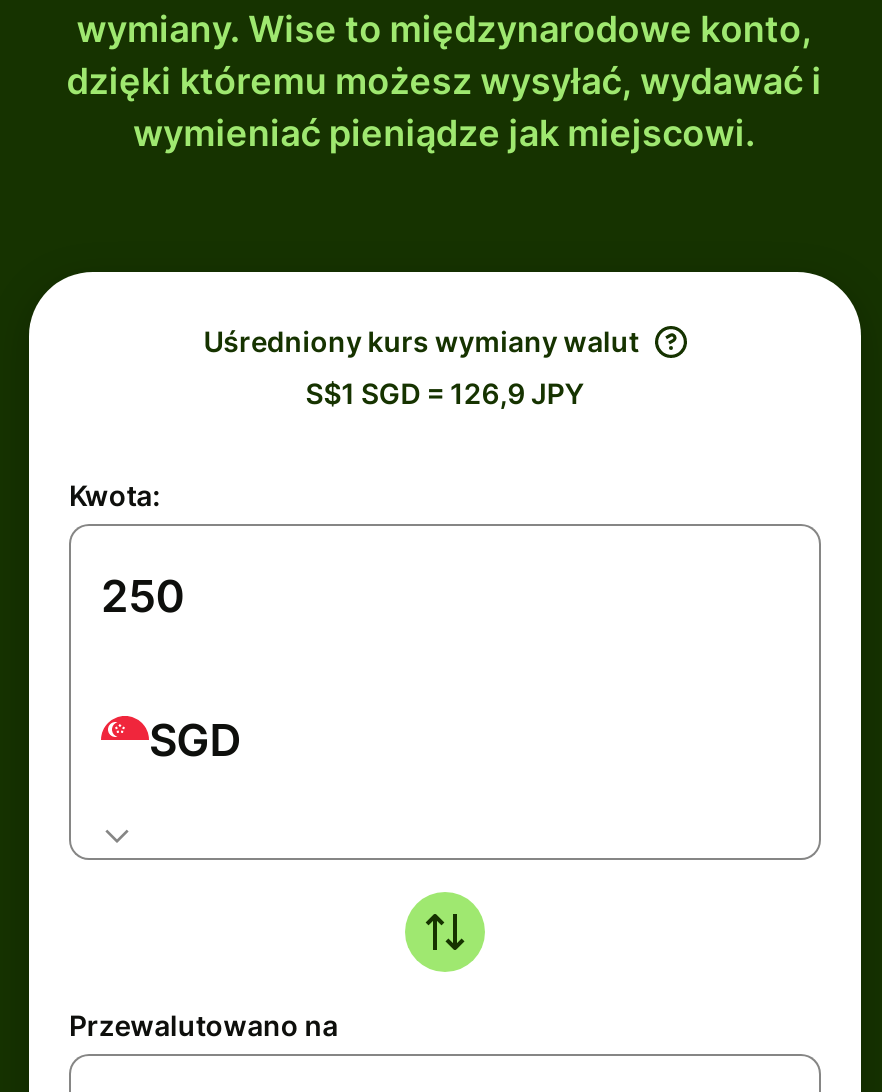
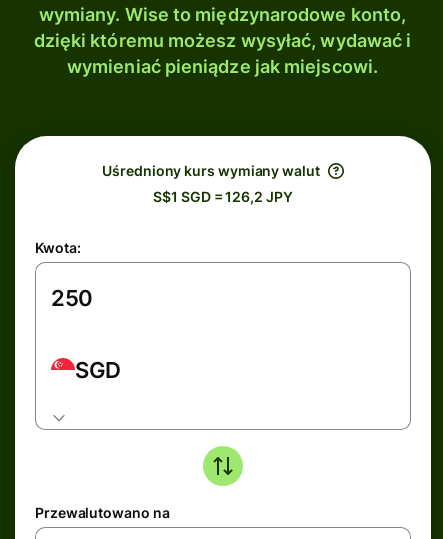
[306,376,584,410] S$1 SGD = 126,9 JPY -> [153,188,293,205] S$1 SGD = 126,2 JPY

